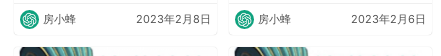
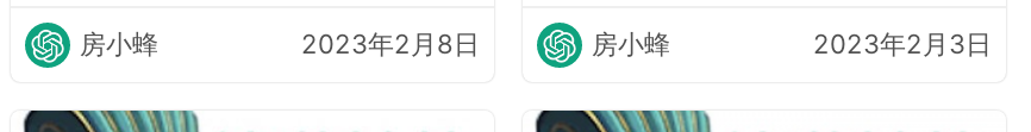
[351,12,426,26] 2023年2月6日 -> [813,27,992,60] 2023年2月3日

